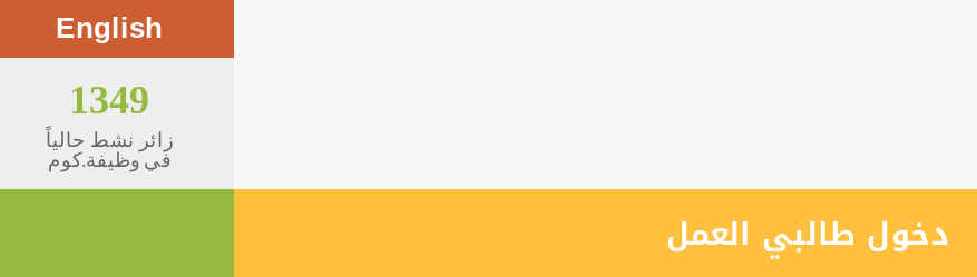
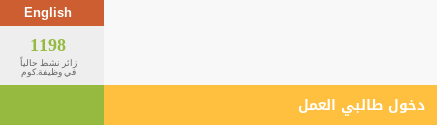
[69,78,149,122] 1349 -> [30,35,66,55] 1198

